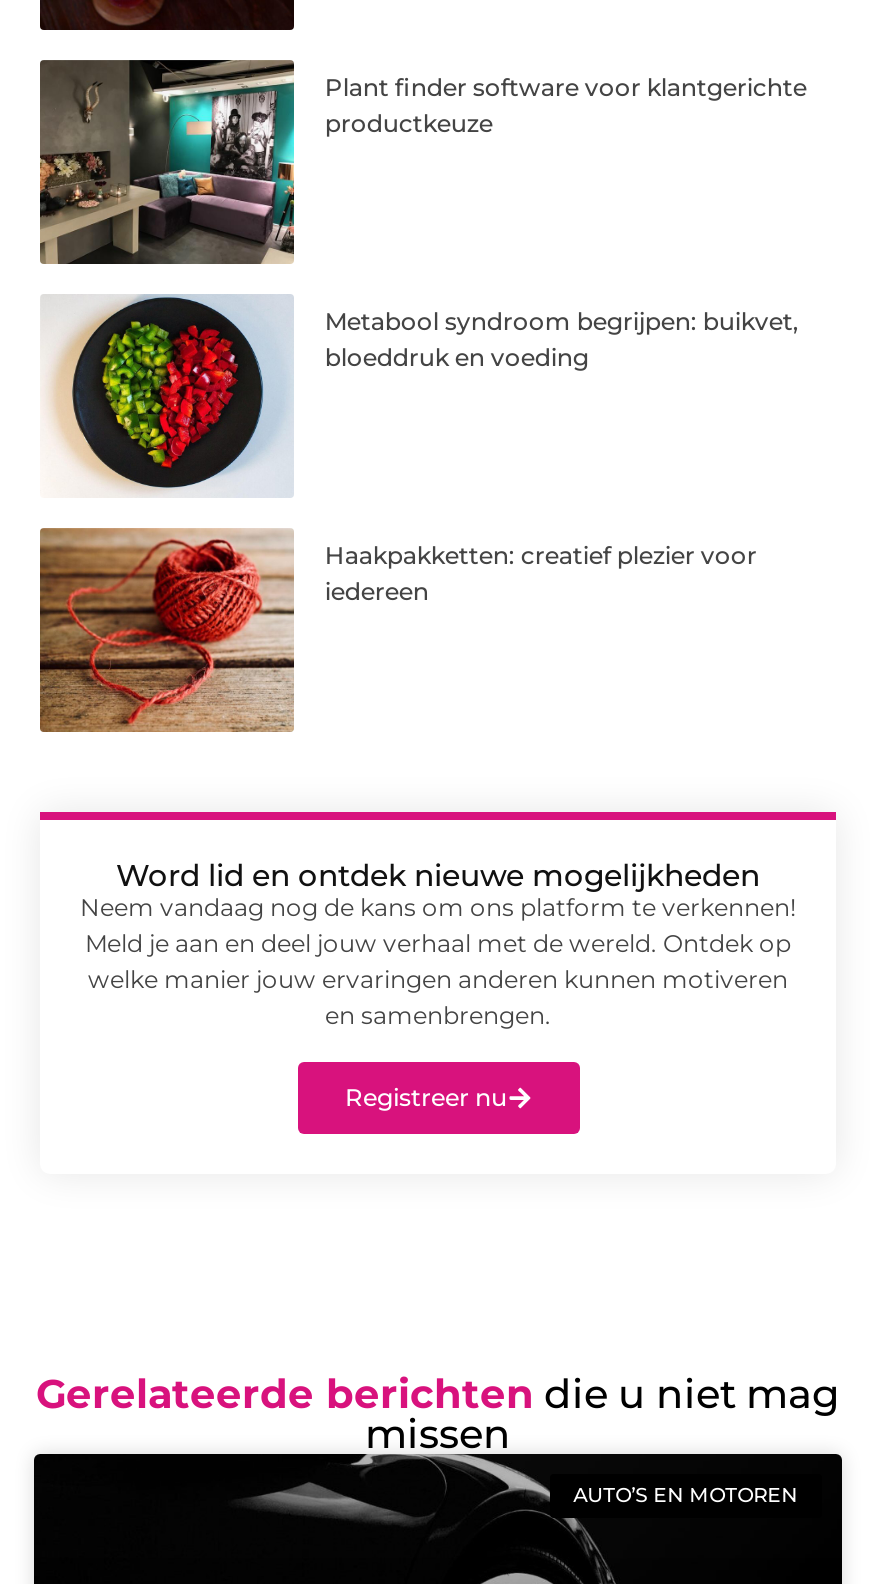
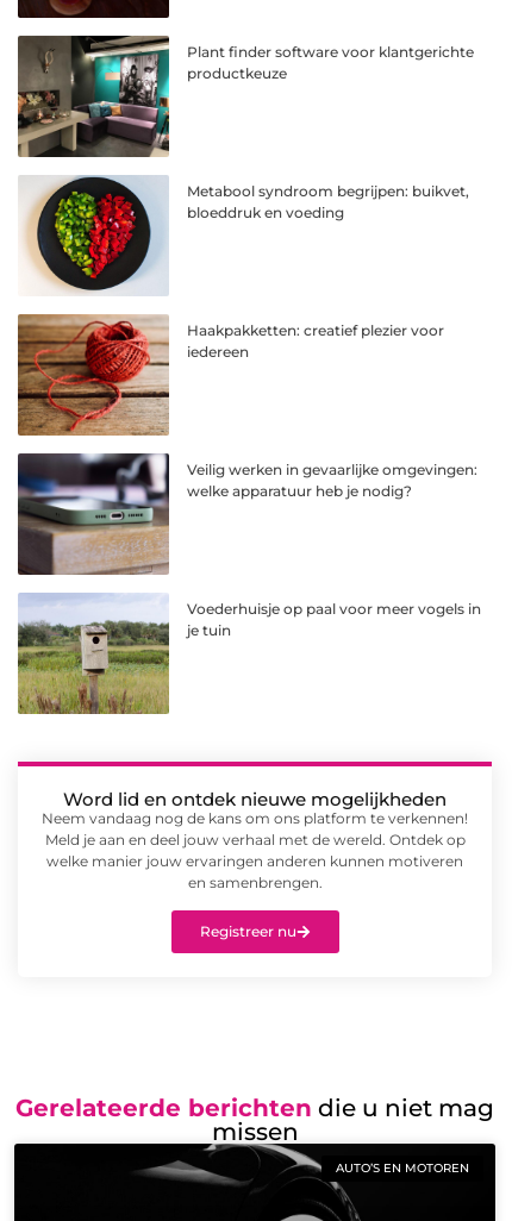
none -> [17,452,478,576] [image] | Veilig werken in gevaarlijke omgevingen: | welke apparatuur heb je nodig?
none -> [17,593,482,714] [image] | Voederhuisje op paal voor meer vogels in | je tuin

